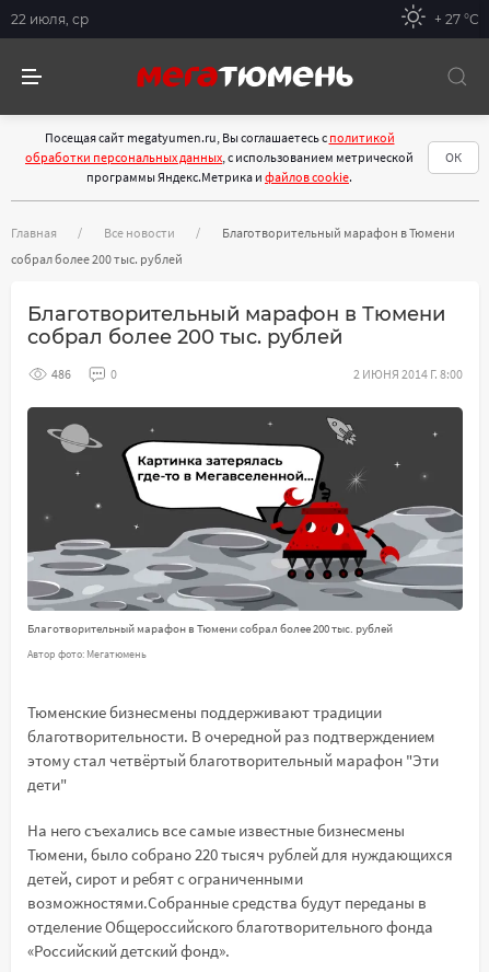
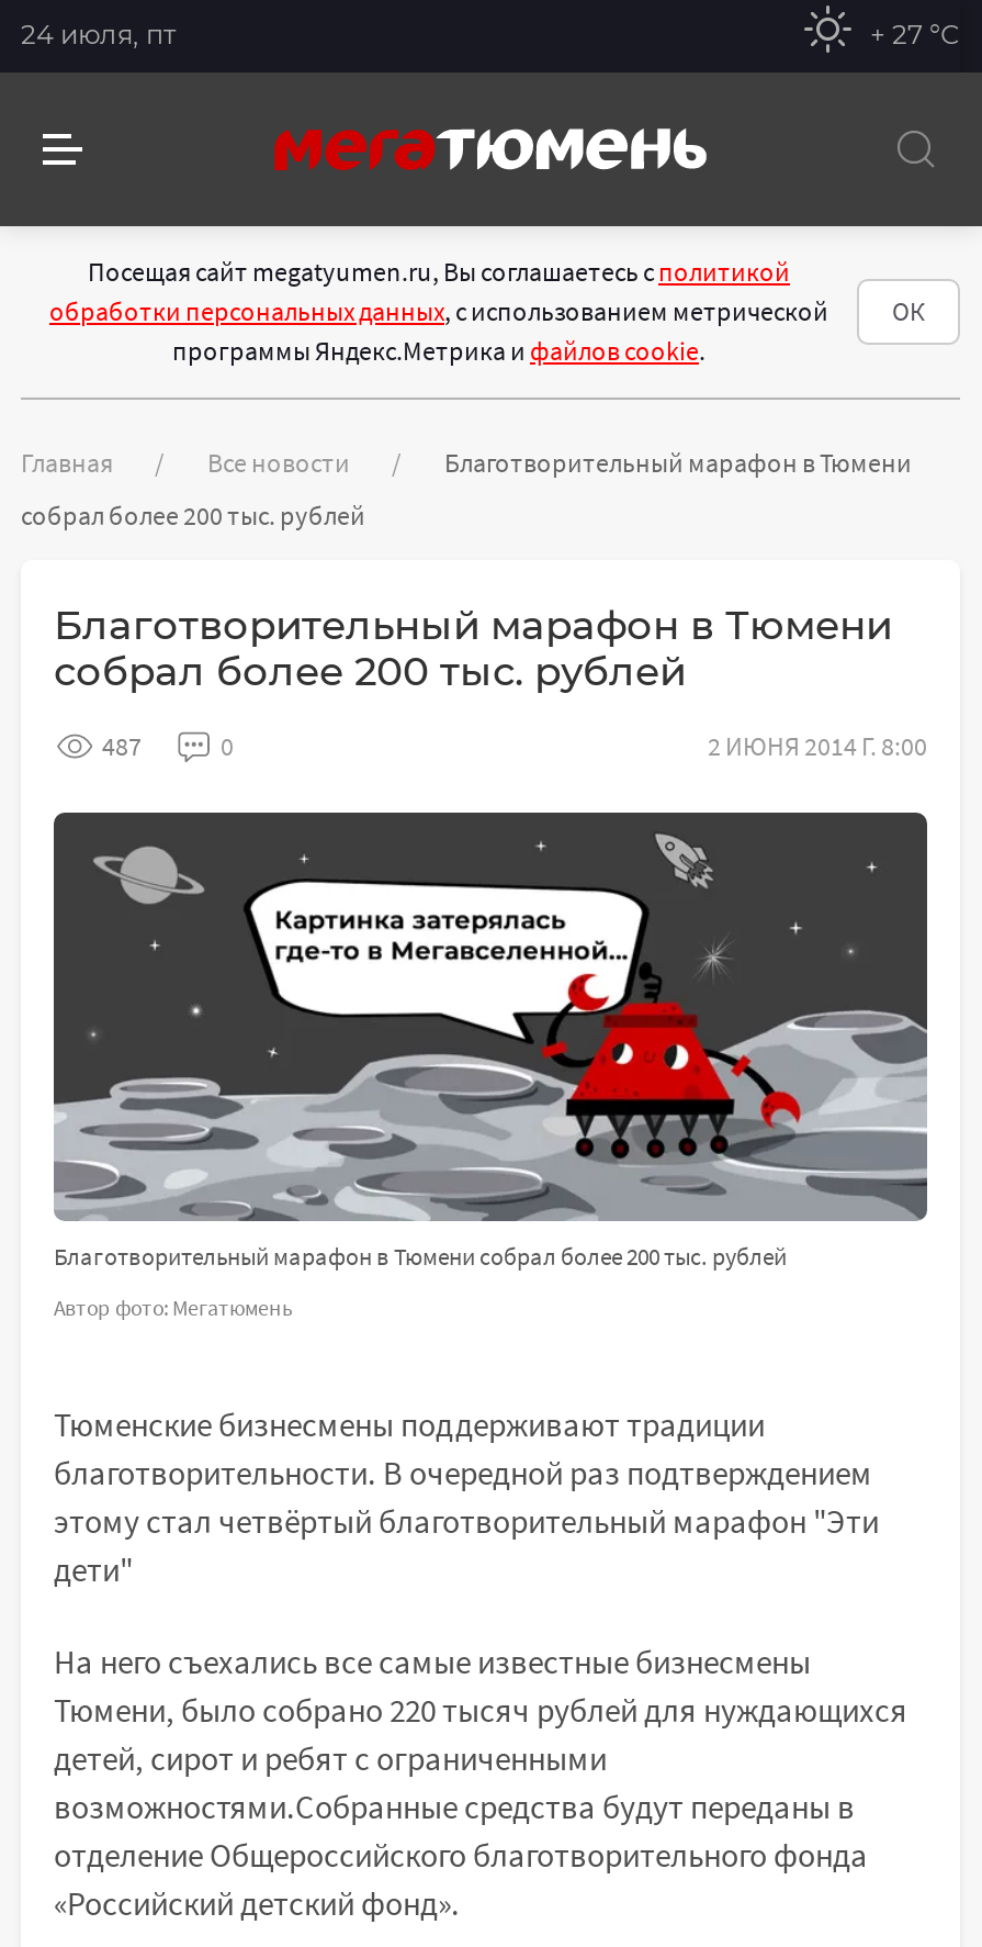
[11,10,89,27] 22 июля, ср -> [21,16,177,49] 24 июля, пт
[51,366,71,382] 486 -> [102,729,142,762] 487

